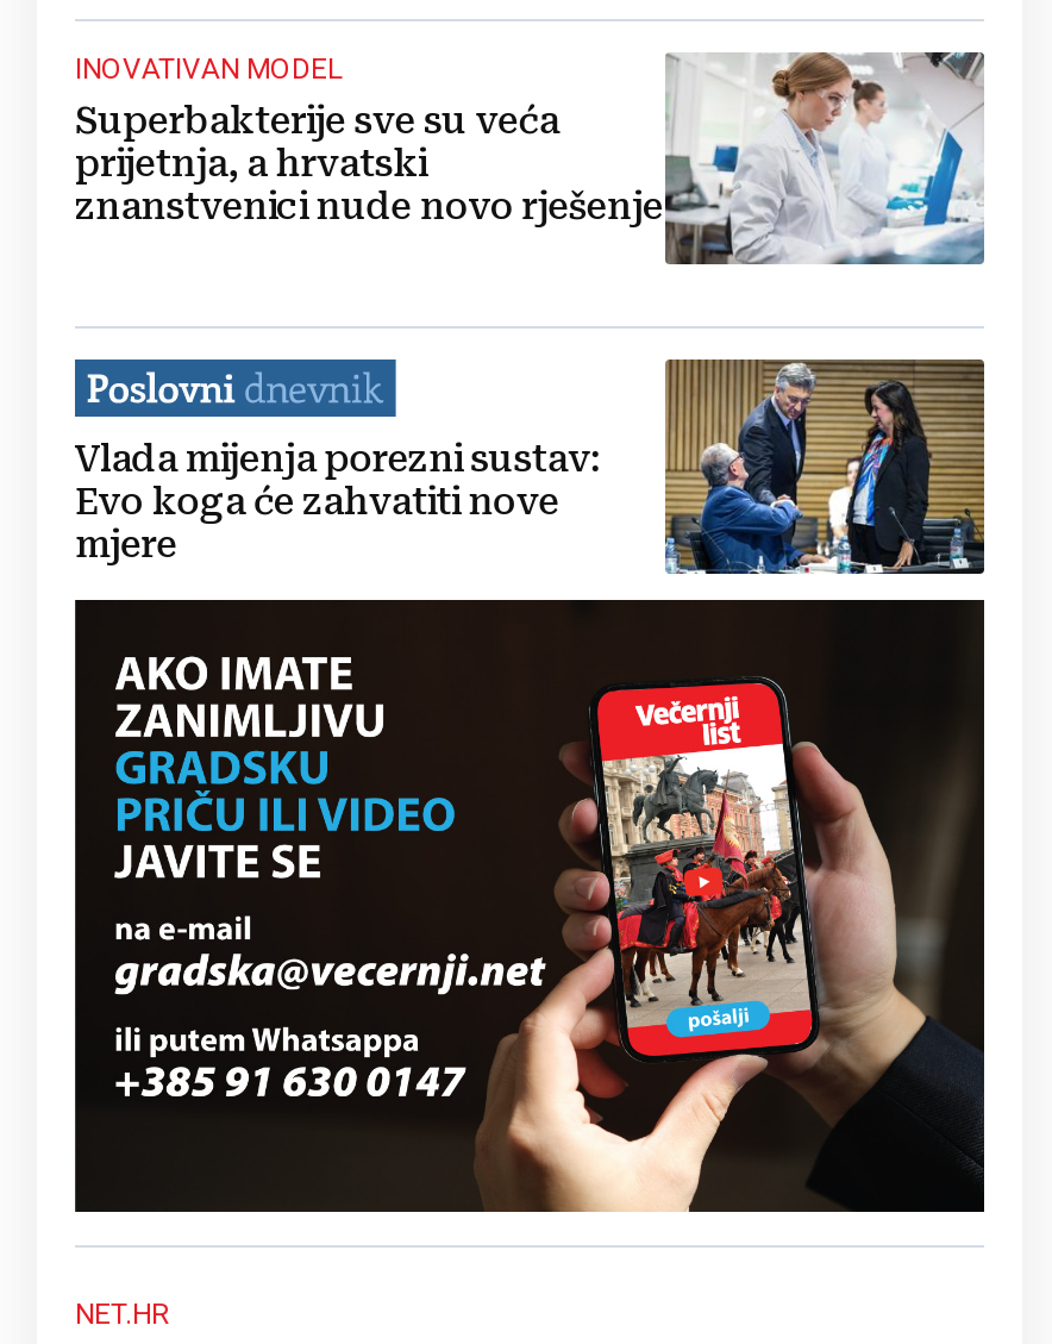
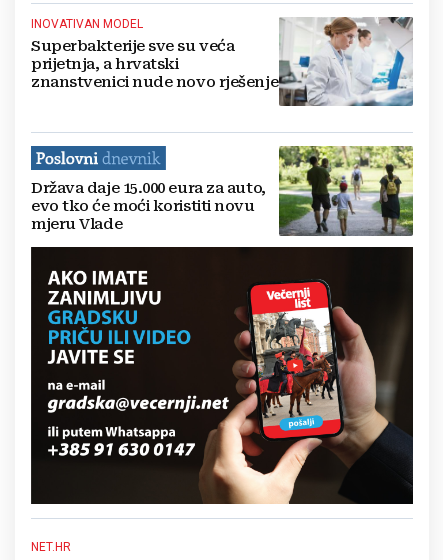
[75,357,987,574] [image] | Vlada mijenja porezni sustav: | Evo koga će zahvatiti nove | mjere -> [31,145,414,237] [image] | Država daje 15.000 eura za auto, | evo tko će moći koristiti novu | mjeru Vlade

